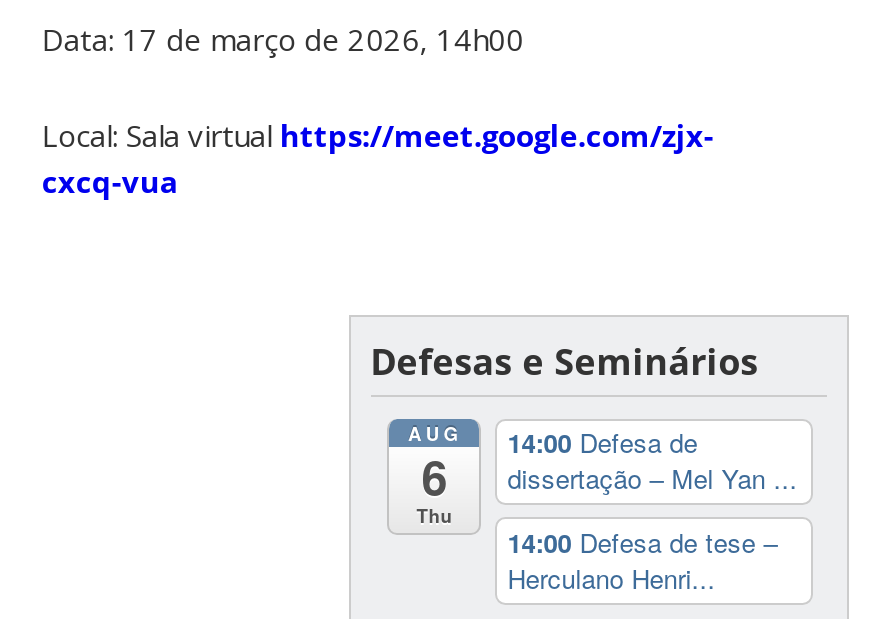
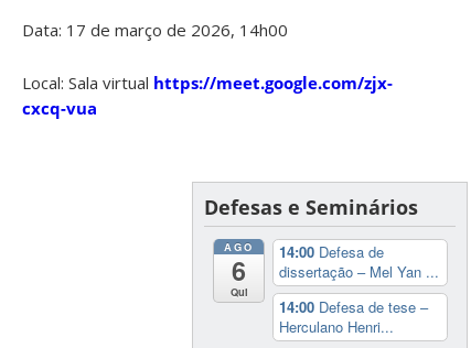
[408,419,461,447] AUG -> [224,239,254,254] AGO
[417,501,453,529] Thu -> [230,284,248,300] Qui

